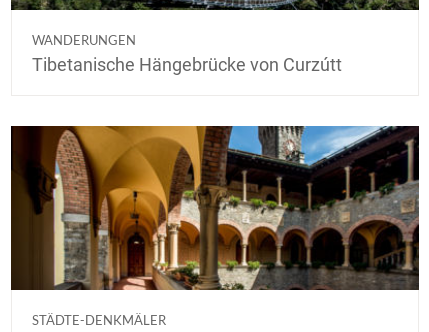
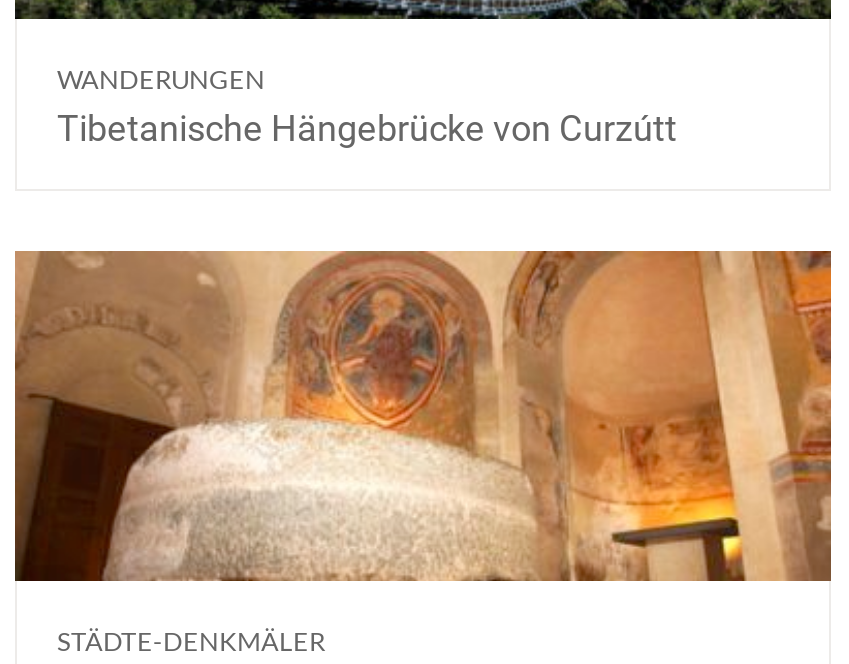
[10,125,420,291] [image] -> [13,248,833,582] [image]

